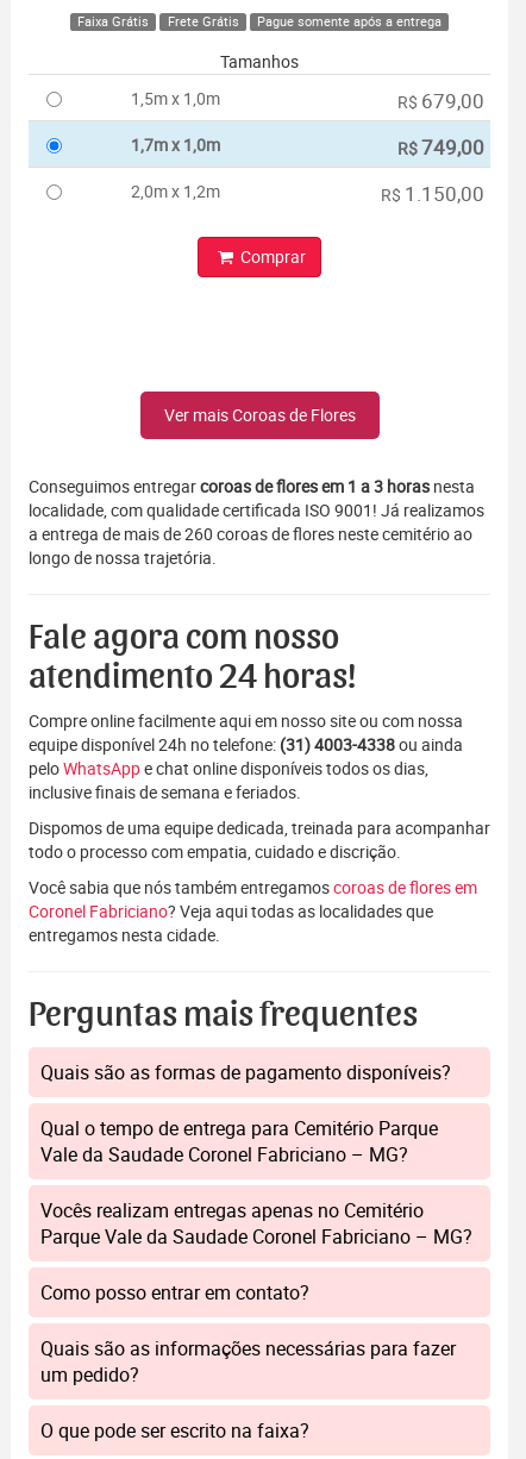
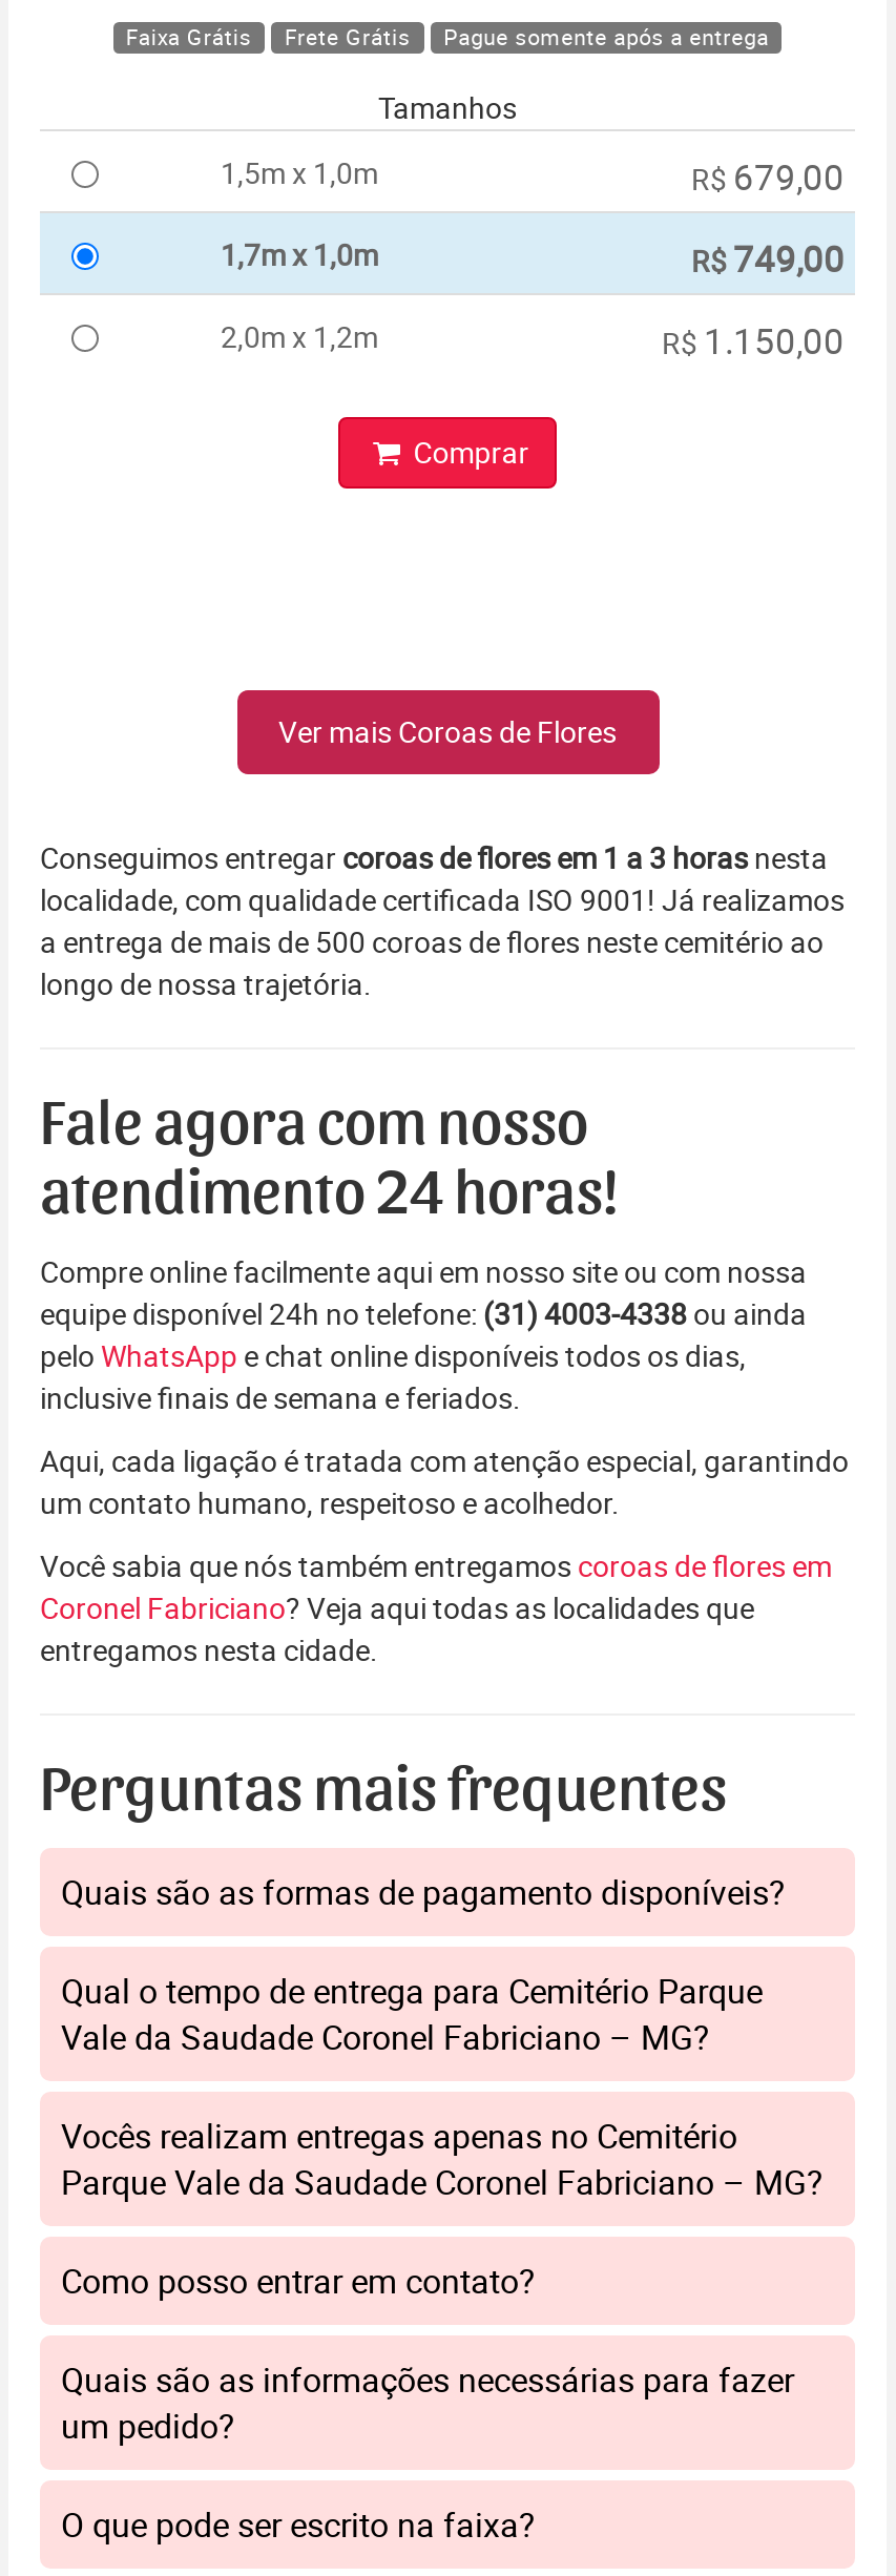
[29,522,472,545] a entrega de mais de 260 coroas de flores neste cemitério ao -> [40,921,824,961] a entrega de mais de 500 coroas de flores neste cemitério ao
[29,816,490,863] Dispomos de uma equipe dedicada, treinada para acompanhar | todo o processo com empatia, cuidado e discrição. -> [40,1440,849,1522] Aqui, cada ligação é tratada com atenção especial, garantindo | um contato humano, respeitoso e acolhedor.

